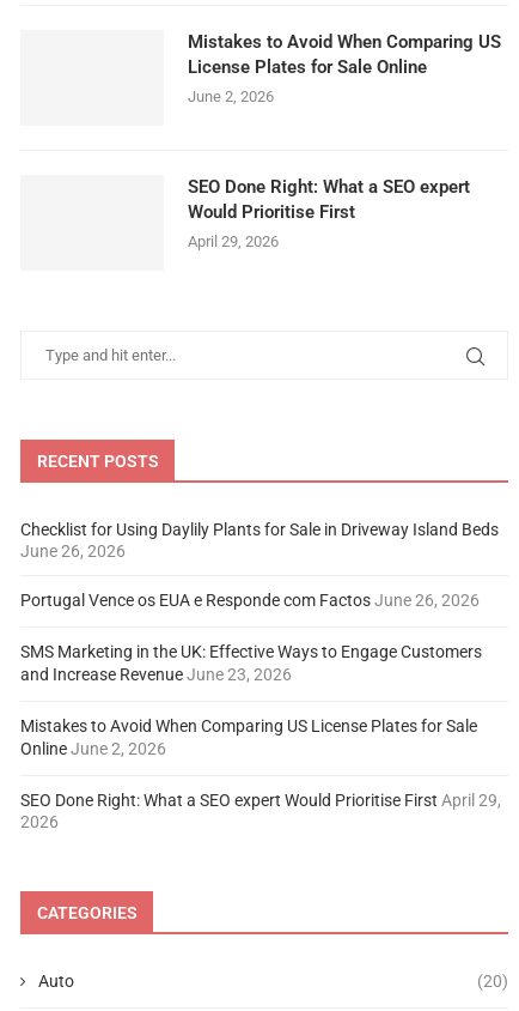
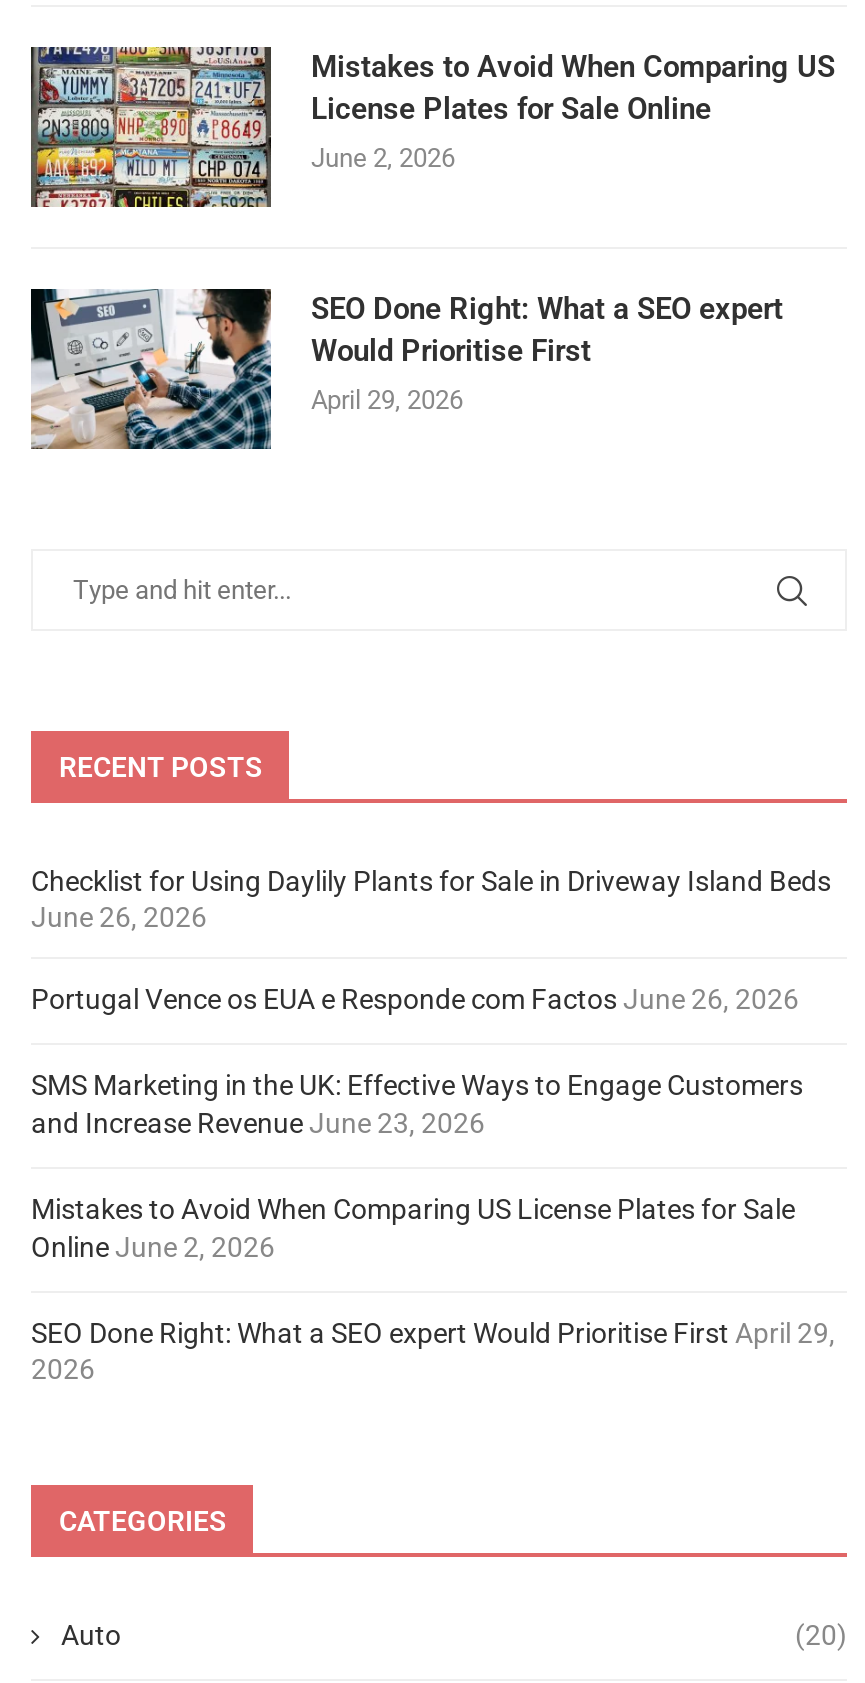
none -> [29,45,273,209] [image]
none -> [29,287,273,451] [image]

